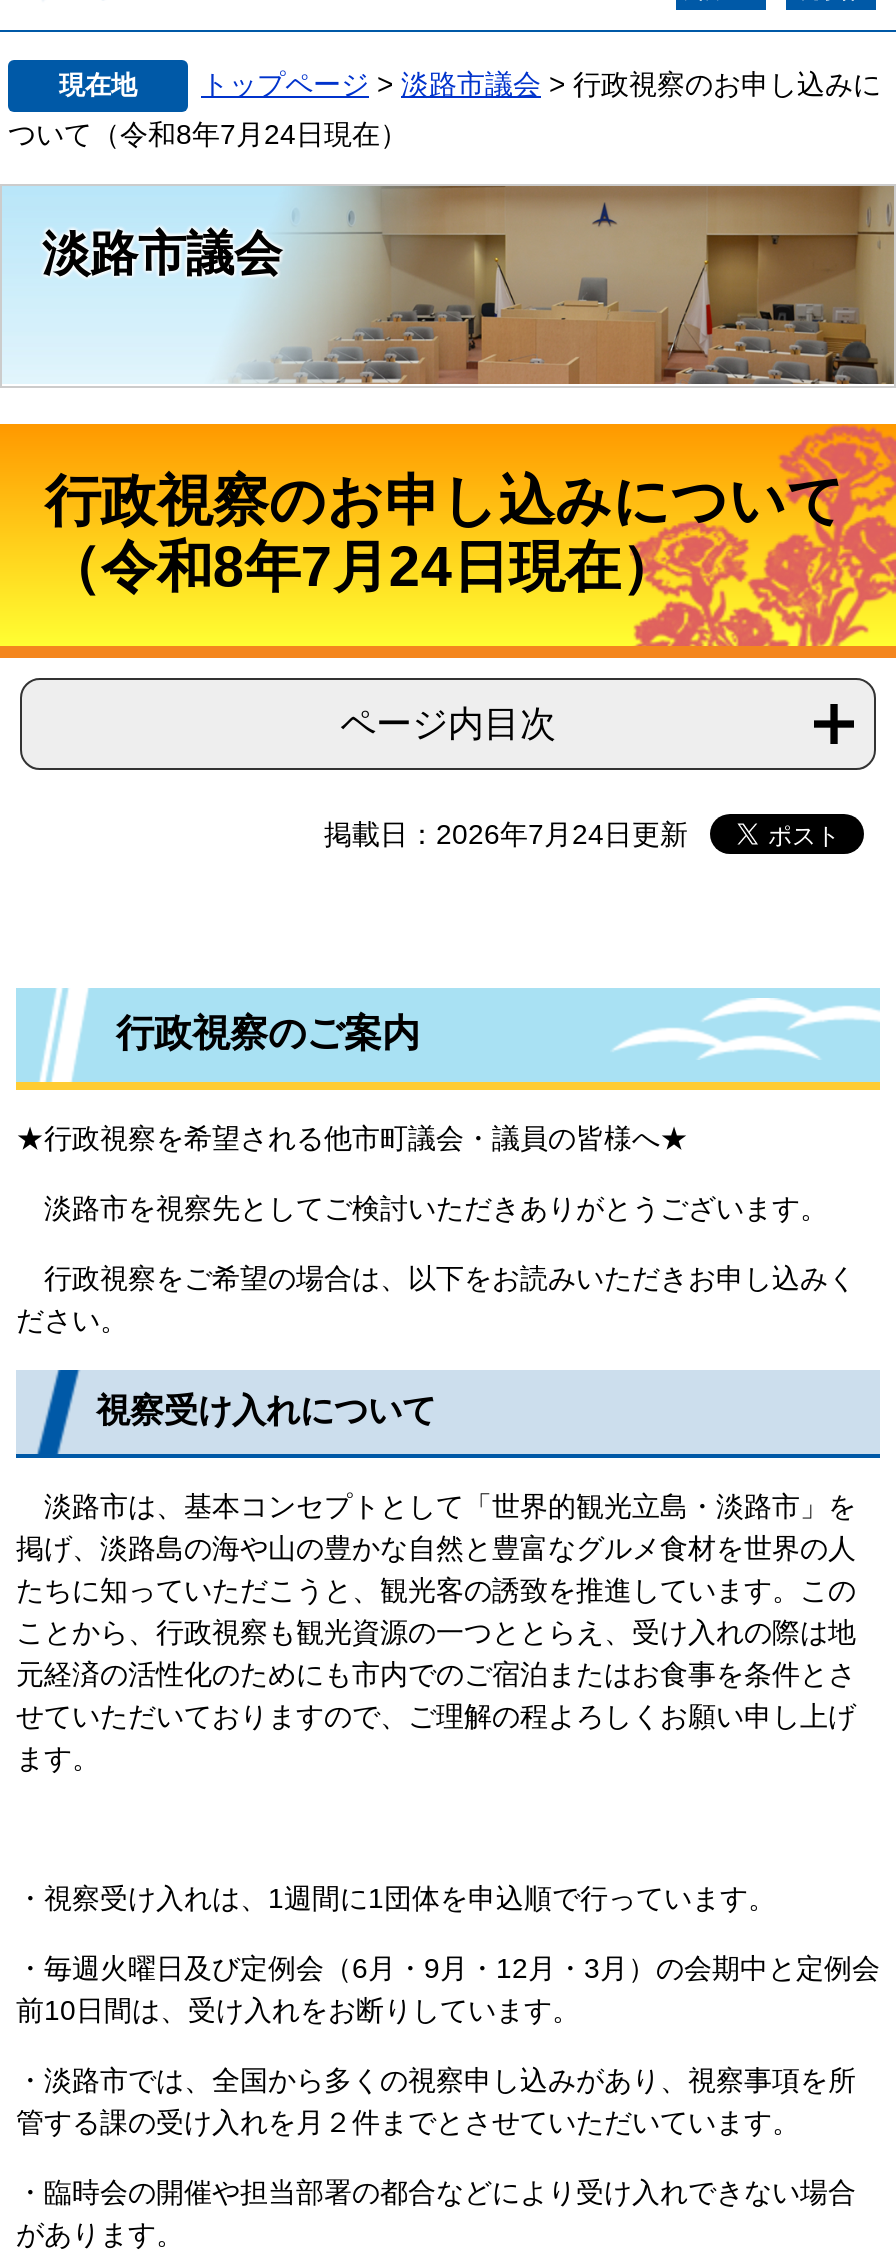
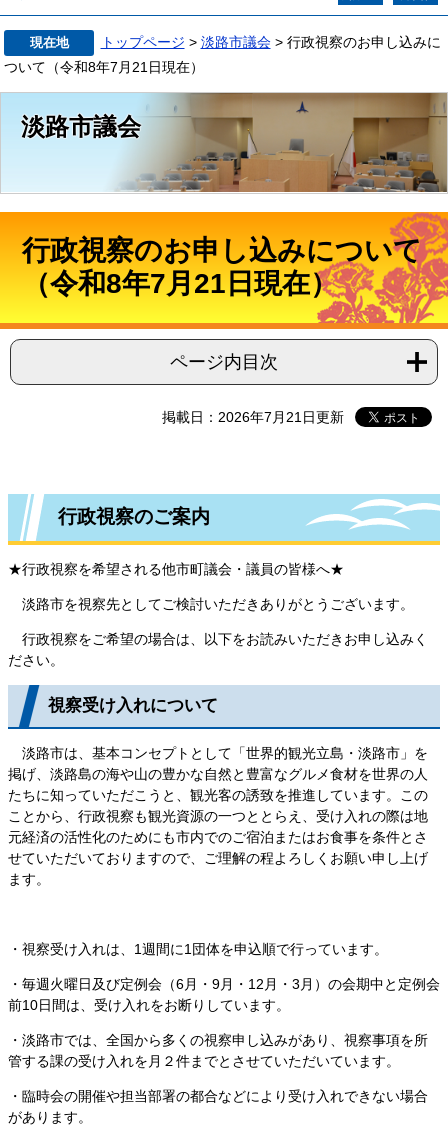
[8,118,408,150] ついて（令和8年7月24日現在） -> [4,59,204,75] ついて（令和8年7月21日現在）
[45,537,677,599] （令和8年7月24日現在） -> [22,268,338,299] （令和8年7月21日現在）
[324,818,688,850] 掲載日：2026年7月24日更新 -> [162,409,344,425] 掲載日：2026年7月21日更新

